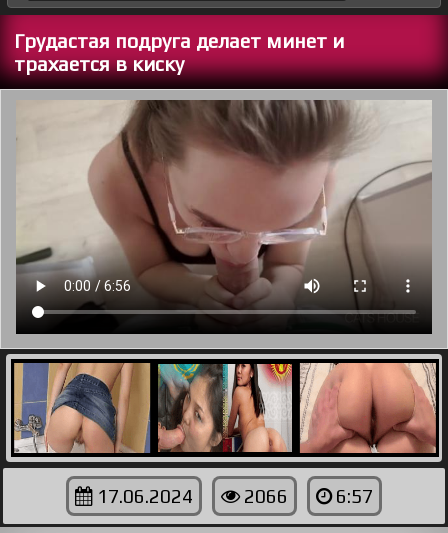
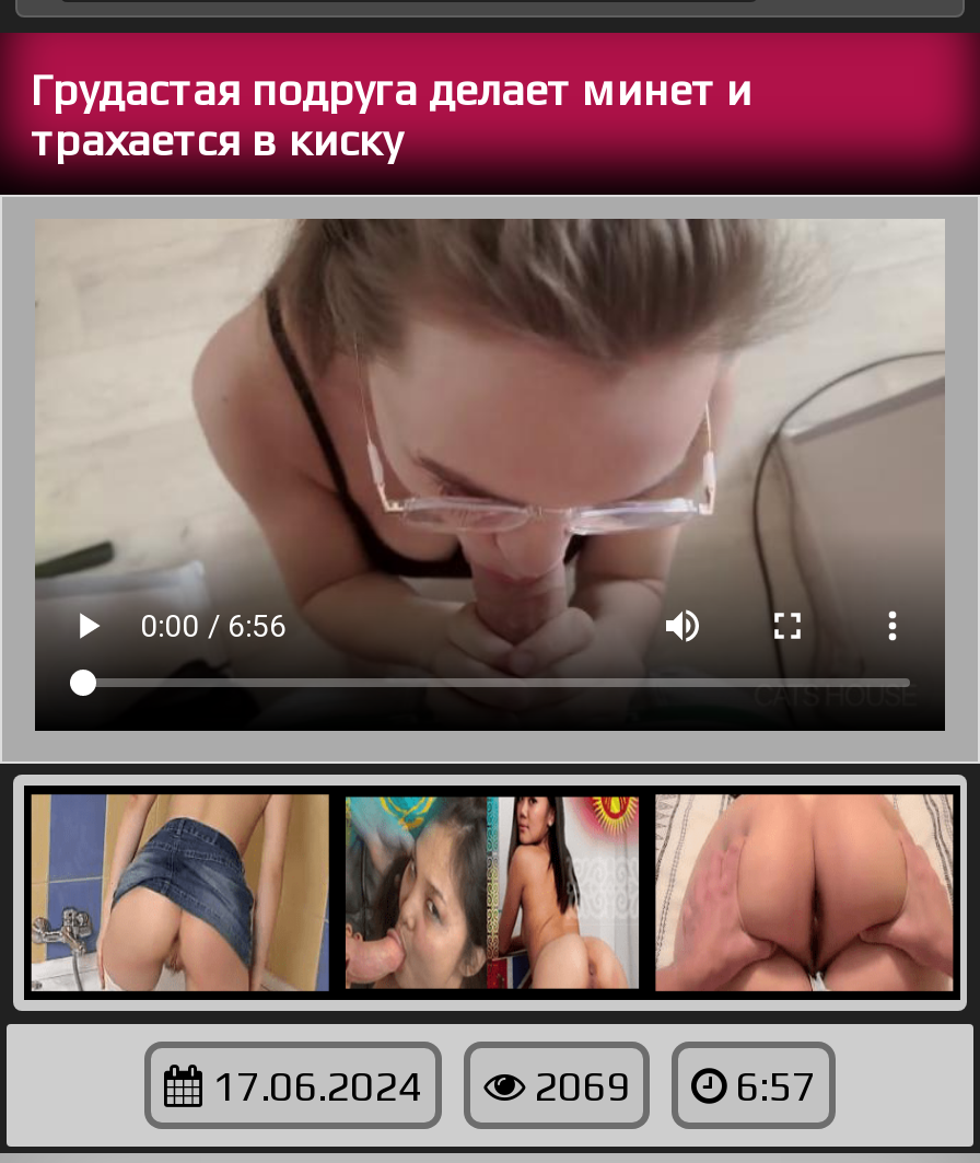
[240,485,373,507] 2066 6:57 -> [525,1061,816,1109] 2069 6:57

